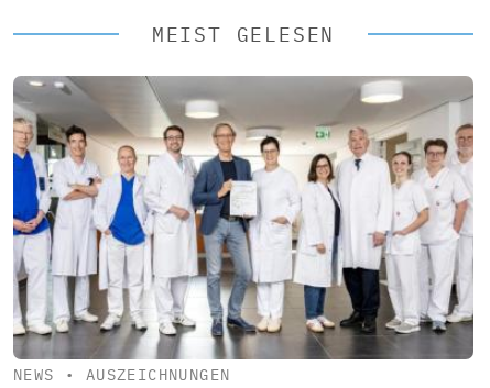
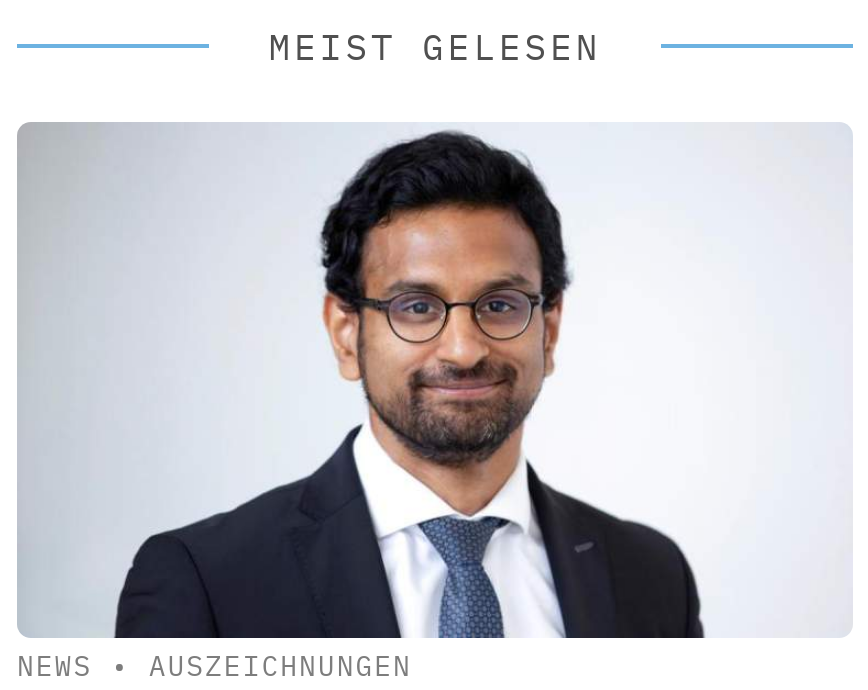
[12,76,475,361] [image] -> [17,124,853,640] [image]

